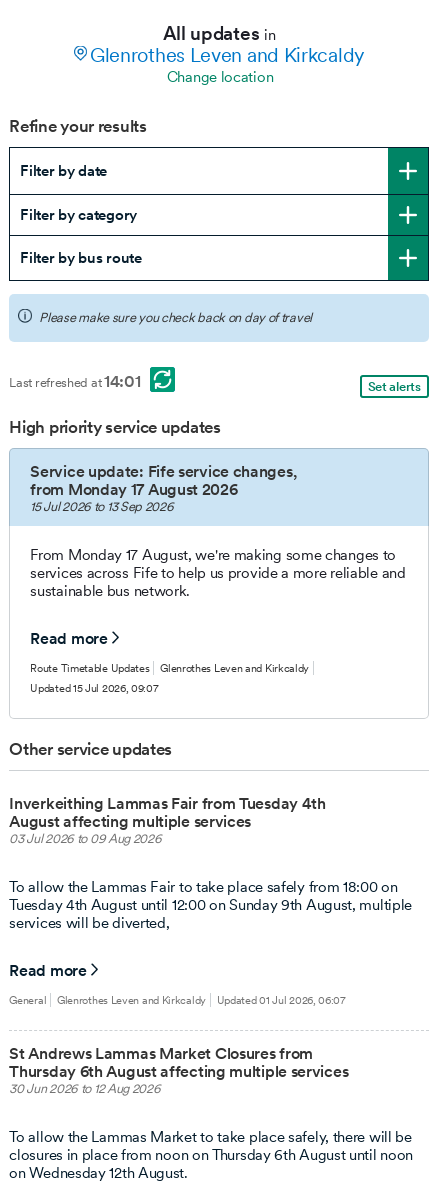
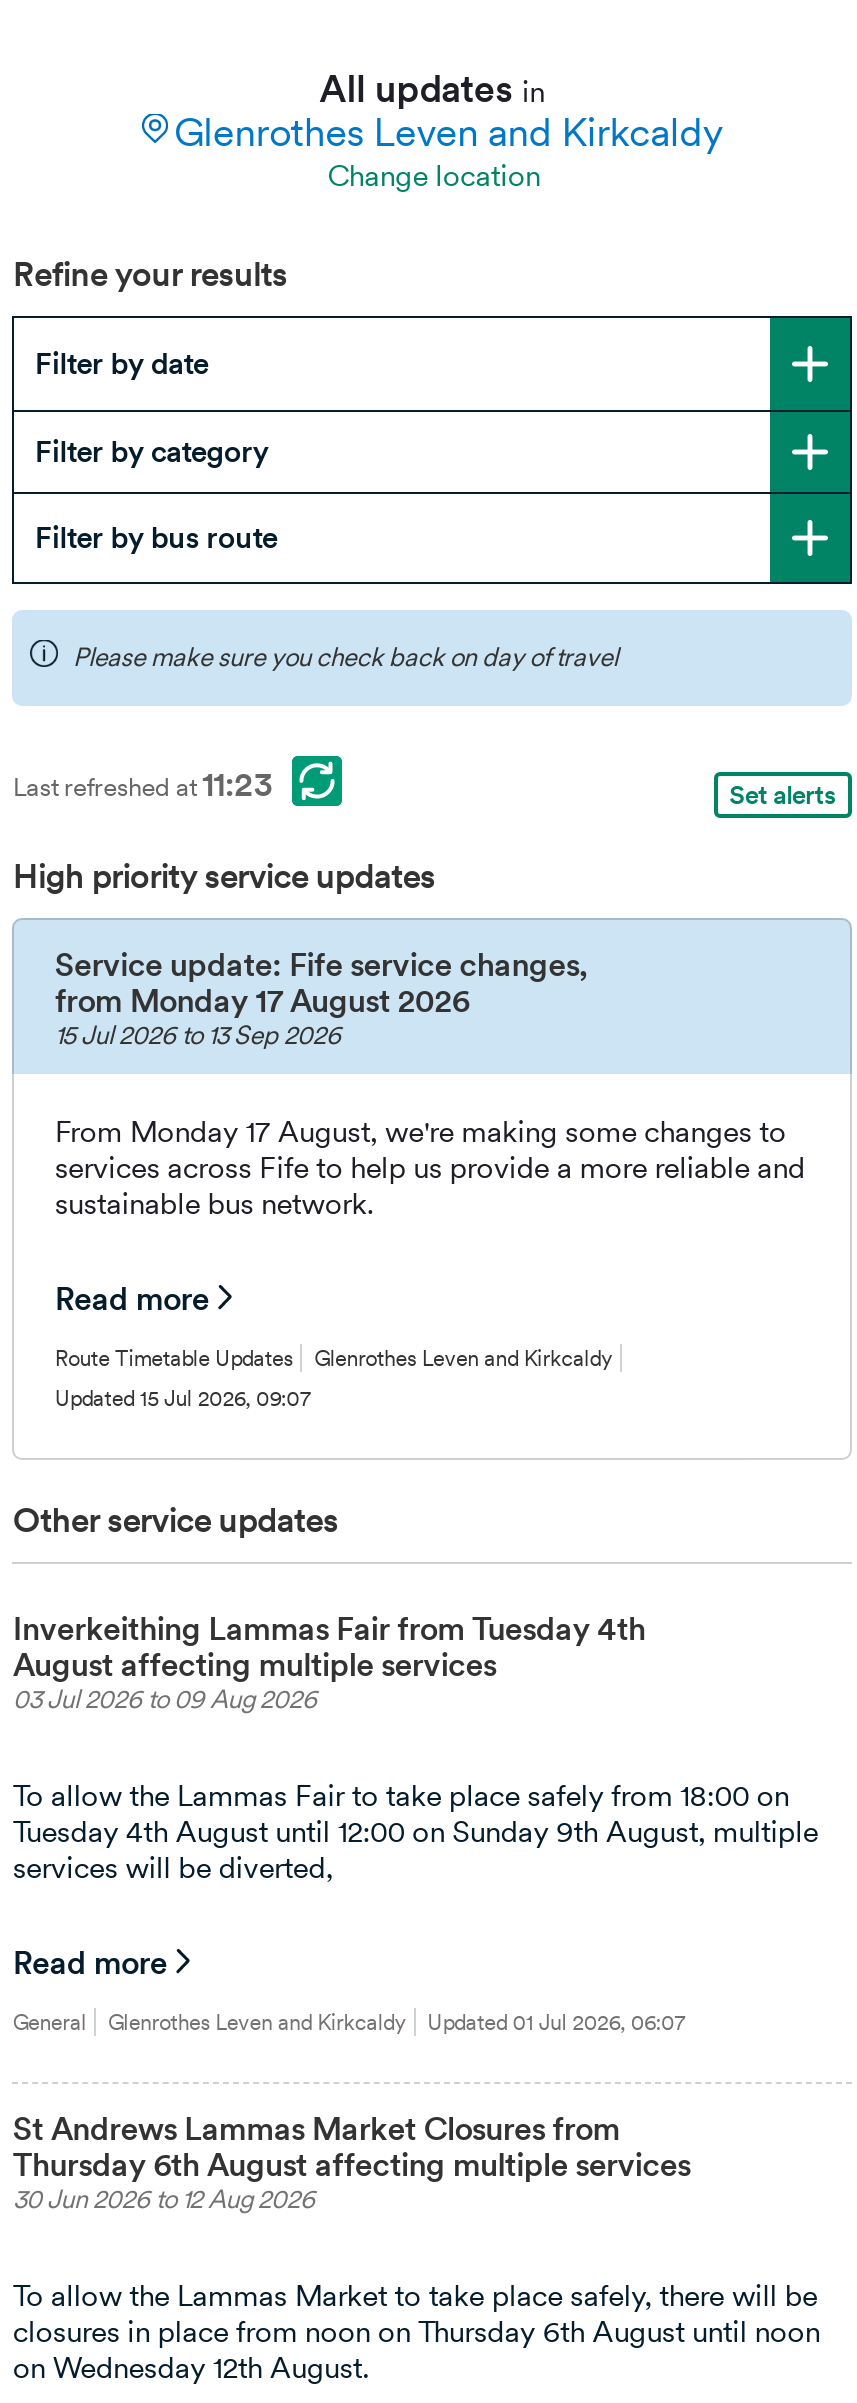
[9,370,140,392] Last refreshed at14:01 -> [13,761,273,805] Last refreshed at11:23

